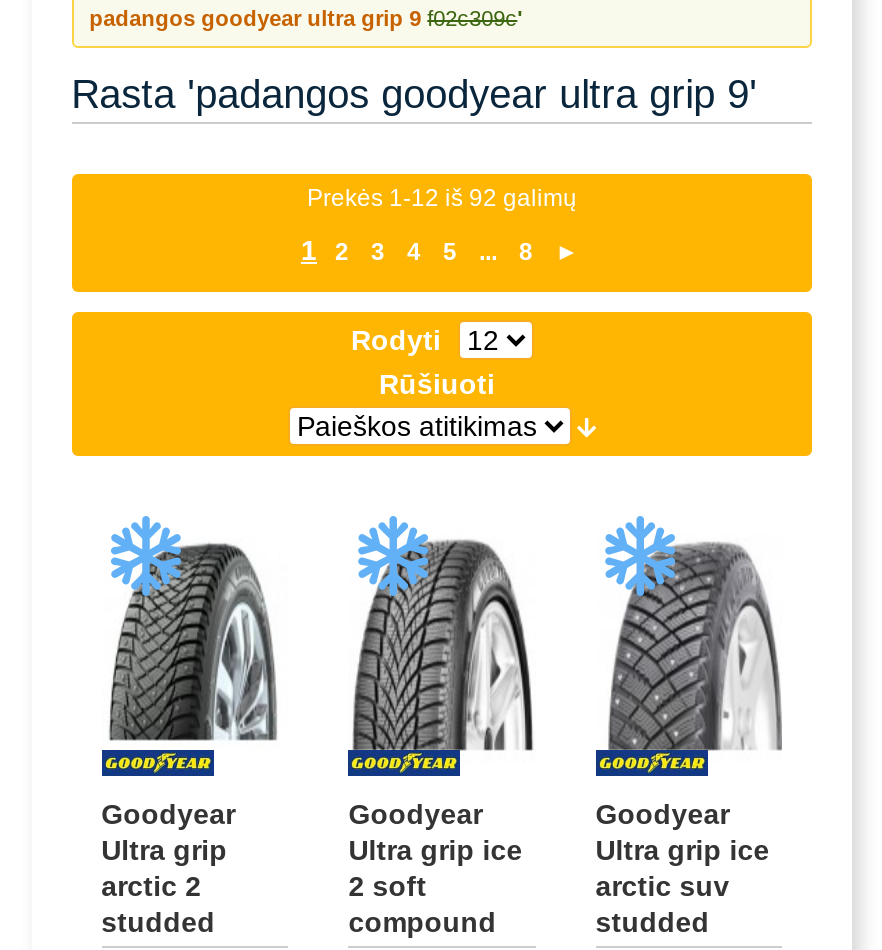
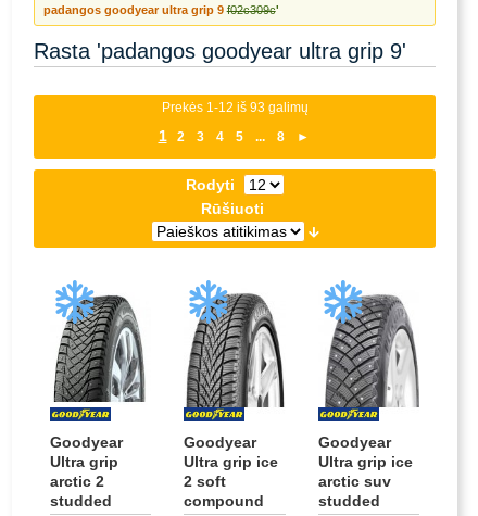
[307,184,577,212] Prekės 1-12 iš 92 galimų -> [161,100,308,115] Prekės 1-12 iš 93 galimų

